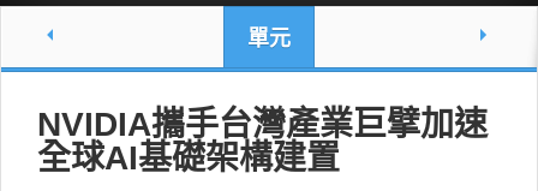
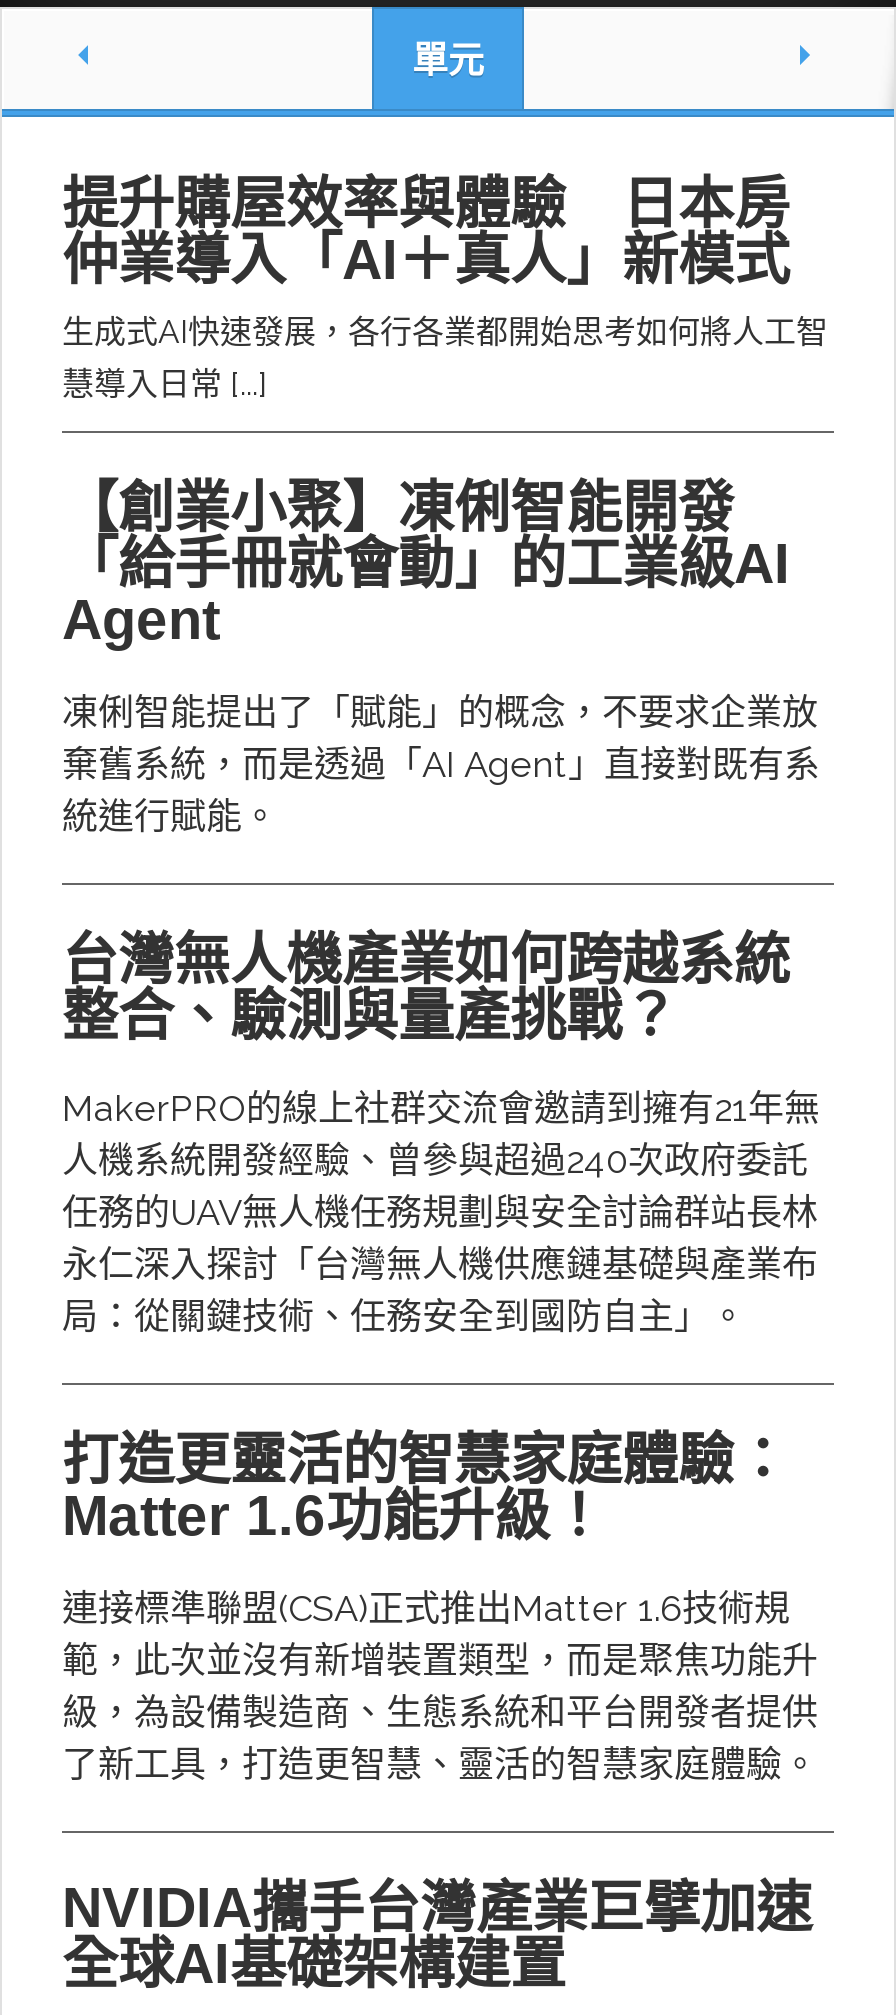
none -> [62,173,828,1785] 提升購屋效率與體驗 日本房 | 仲業導入「AI＋真人」新模式 | 生成式AI快速發展，各行各業都開始思考如何將人工智 | 慧導入日常 [...] | 【創業小聚】凍俐智能開發 | 「給手冊就會動」的工業級AI | Agent | 凍俐智能提出了「賦能」的概念，不要求企業放 | 棄舊系統，而是透過「AI Agent」直接對既有系 | 統進行賦能。 | 台灣無人機產業如何跨越系統 | 整合、驗測與量產挑戰？ | MakerPRO的線上社群交流會邀請到擁有21年無 | 人機系統開發經驗、曾參與超過240次政府委託 | 任務的UAV無人機任務規劃與安全討論群站長林 | 永仁深入探討「台灣無人機供應鏈基礎與產業布 | 局：從關鍵技術、任務安全到國防自主」。 | 打造更靈活的智慧家庭體驗： | Matter 1.6功能升級！ | 連接標準聯盟(CSA)正式推出Matter 1.6技術規 | 範，此次並沒有新增裝置類型，而是聚焦功能升 | 級，為設備製造商、生態系統和平台開發者提供 | 了新工具，打造更智慧、靈活的智慧家庭體驗。

